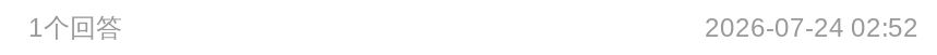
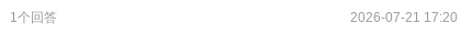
[705,13,918,43] 2026-07-24 02:52 -> [350,10,458,25] 2026-07-21 17:20

